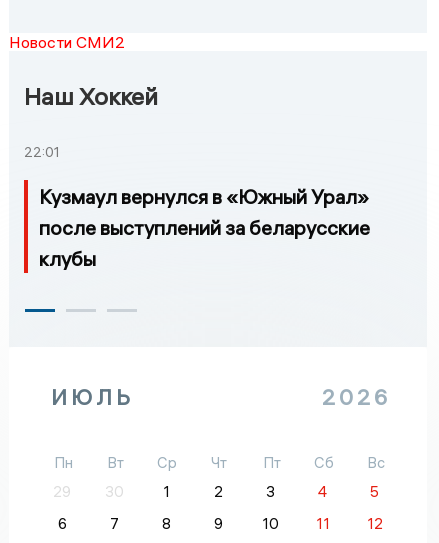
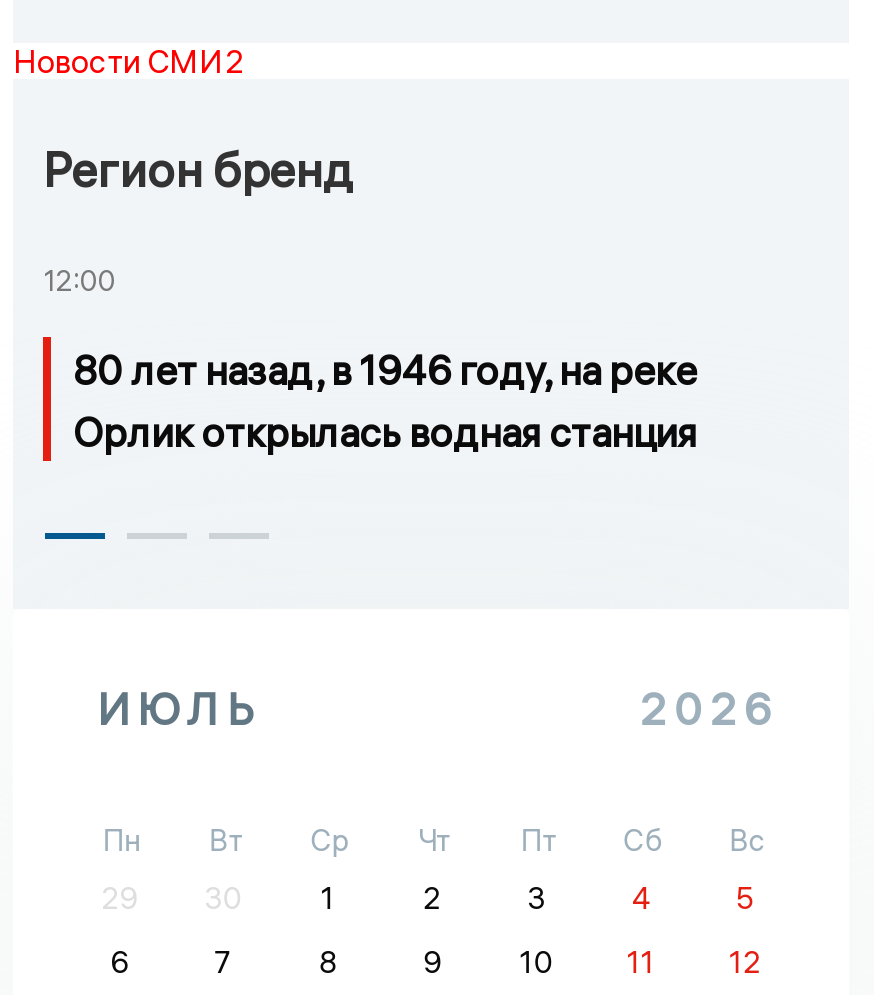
[24,81,158,111] Наш Хоккей -> [43,140,353,200] Регион бренд
[24,143,60,161] 22:01 -> [43,264,115,300] 12:00
[39,184,370,271] Кузмаул вернулся в «Южный Урал» | после выступлений за беларусские | клубы -> [73,345,697,457] 80 лет назад, в 1946 году, на реке | Орлик открылась водная станция

